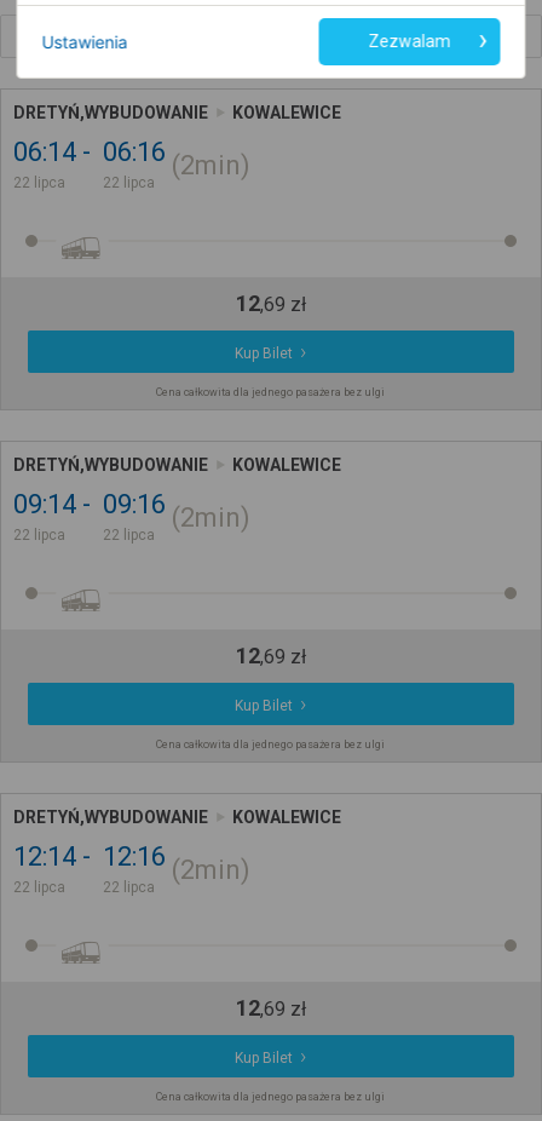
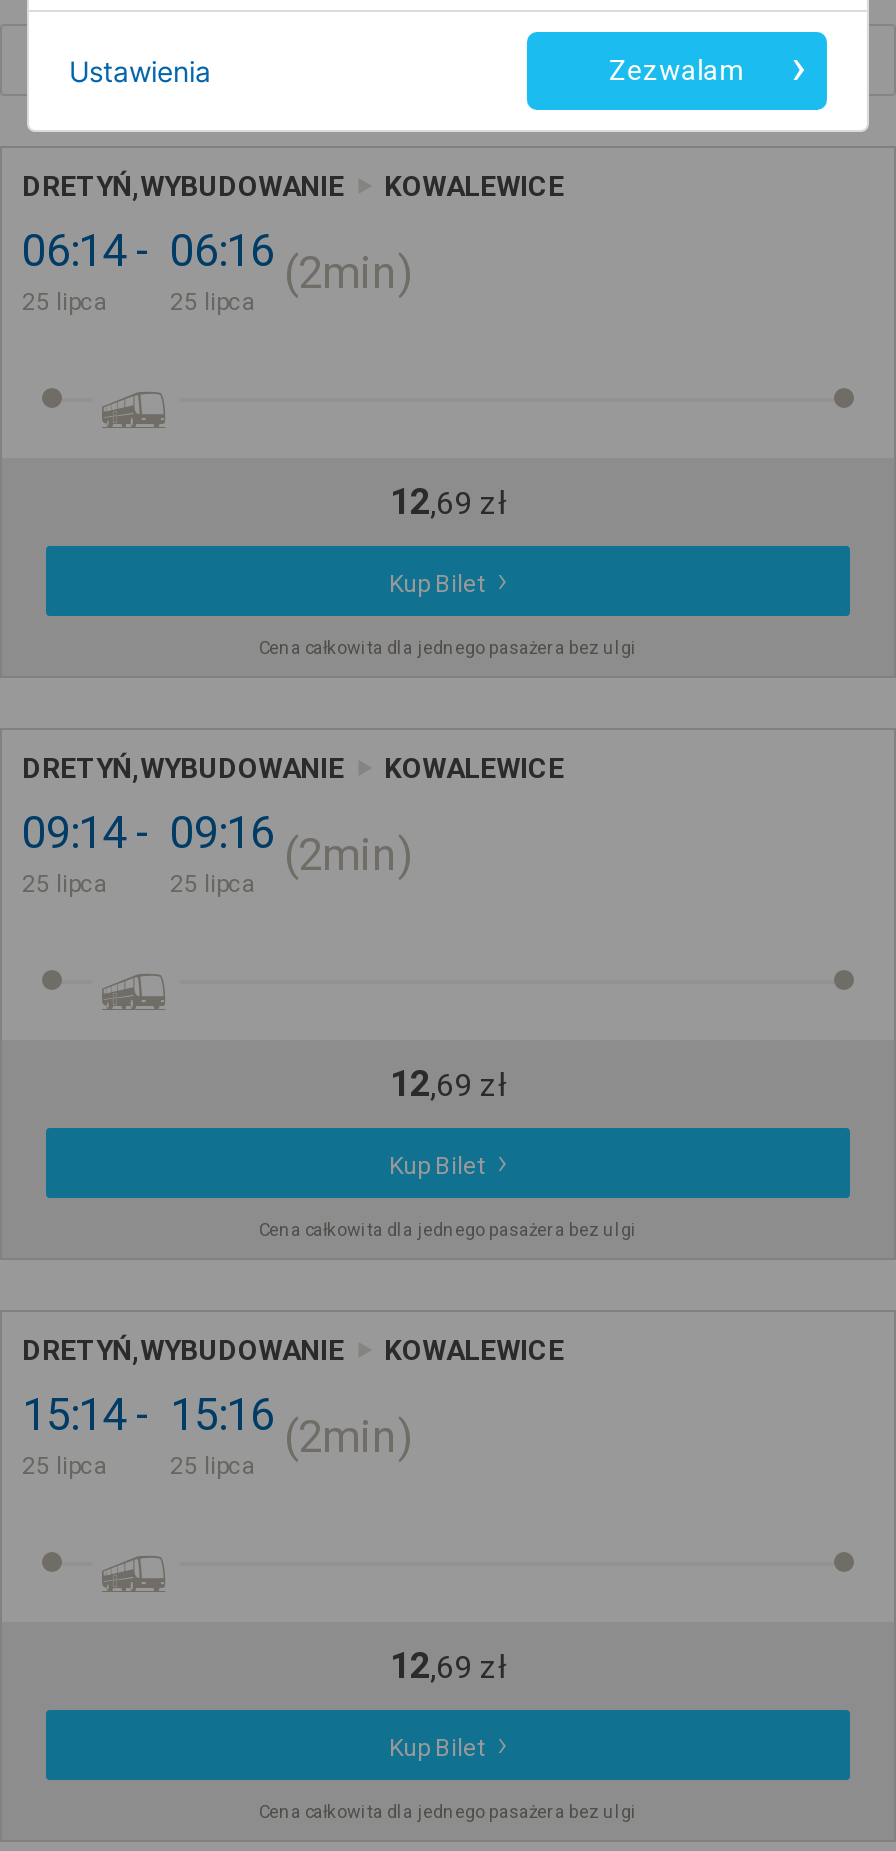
[13,174,65,191] 22 lipca -> [22,289,108,317] 25 lipca
[103,174,155,191] 22 lipca -> [170,289,256,317] 25 lipca
[13,526,65,543] 22 lipca -> [22,871,108,899] 25 lipca
[103,526,155,543] 22 lipca -> [170,871,256,899] 25 lipca
[13,841,76,871] 12:14 -> [22,1391,126,1441] 15:14
[103,841,166,871] 12:16 -> [170,1391,274,1441] 15:16
[13,879,65,896] 22 lipca -> [22,1453,108,1481] 25 lipca
[103,879,155,896] 22 lipca -> [170,1453,256,1481] 25 lipca

